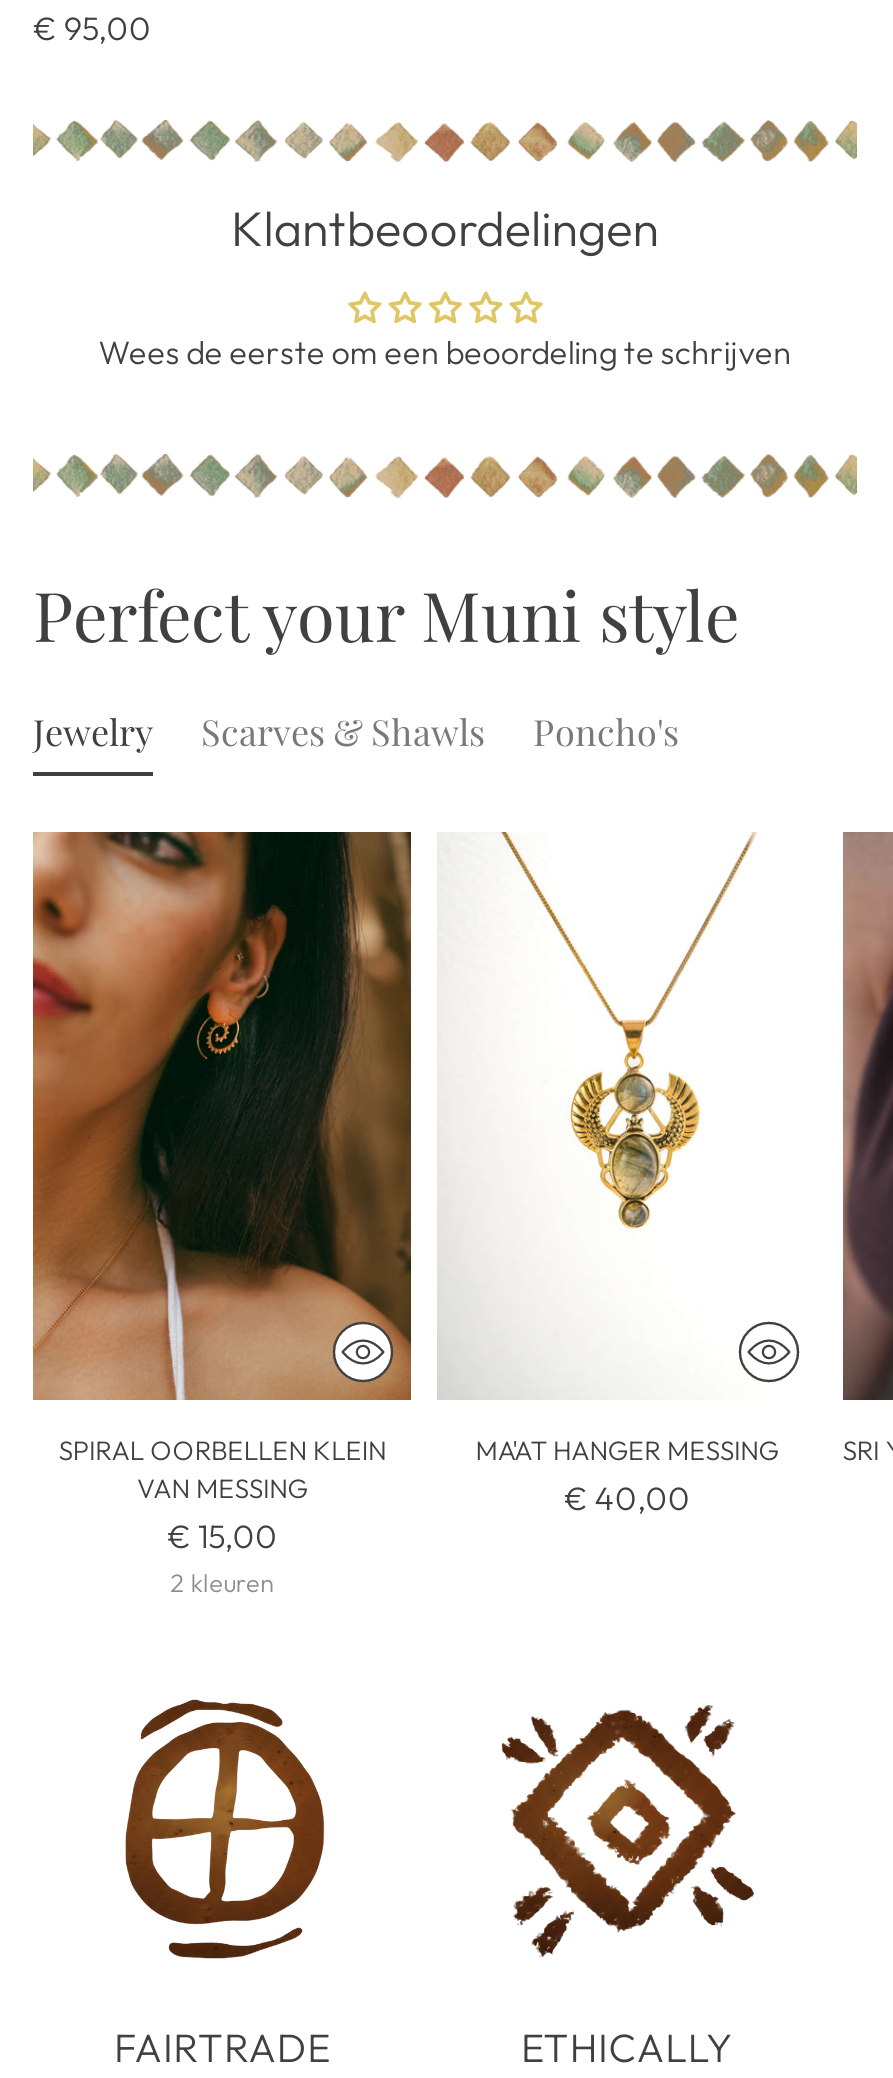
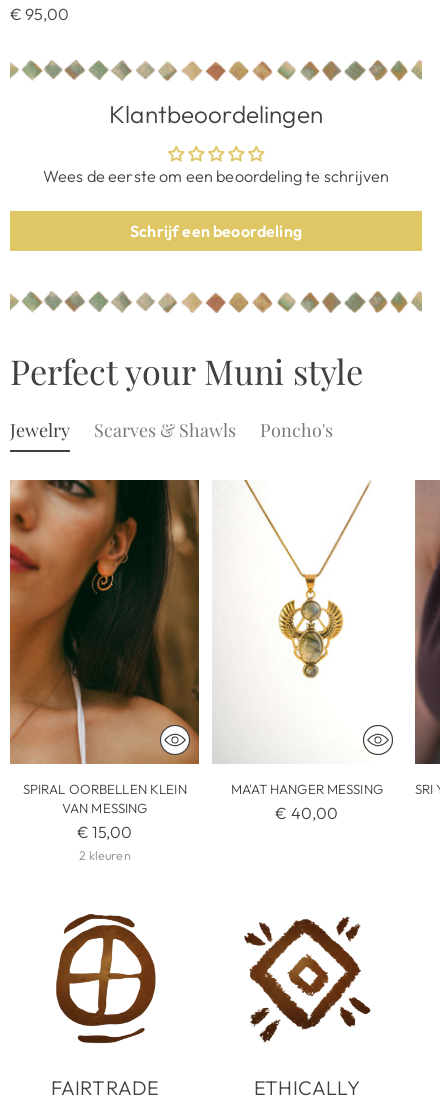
none -> [130,221,302,241] Schrijf een beoordeling

